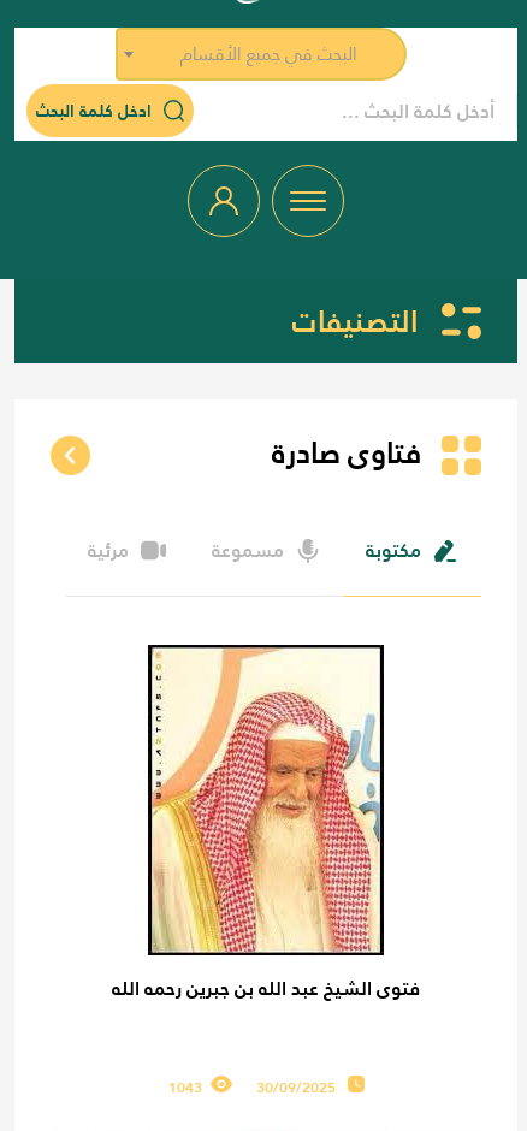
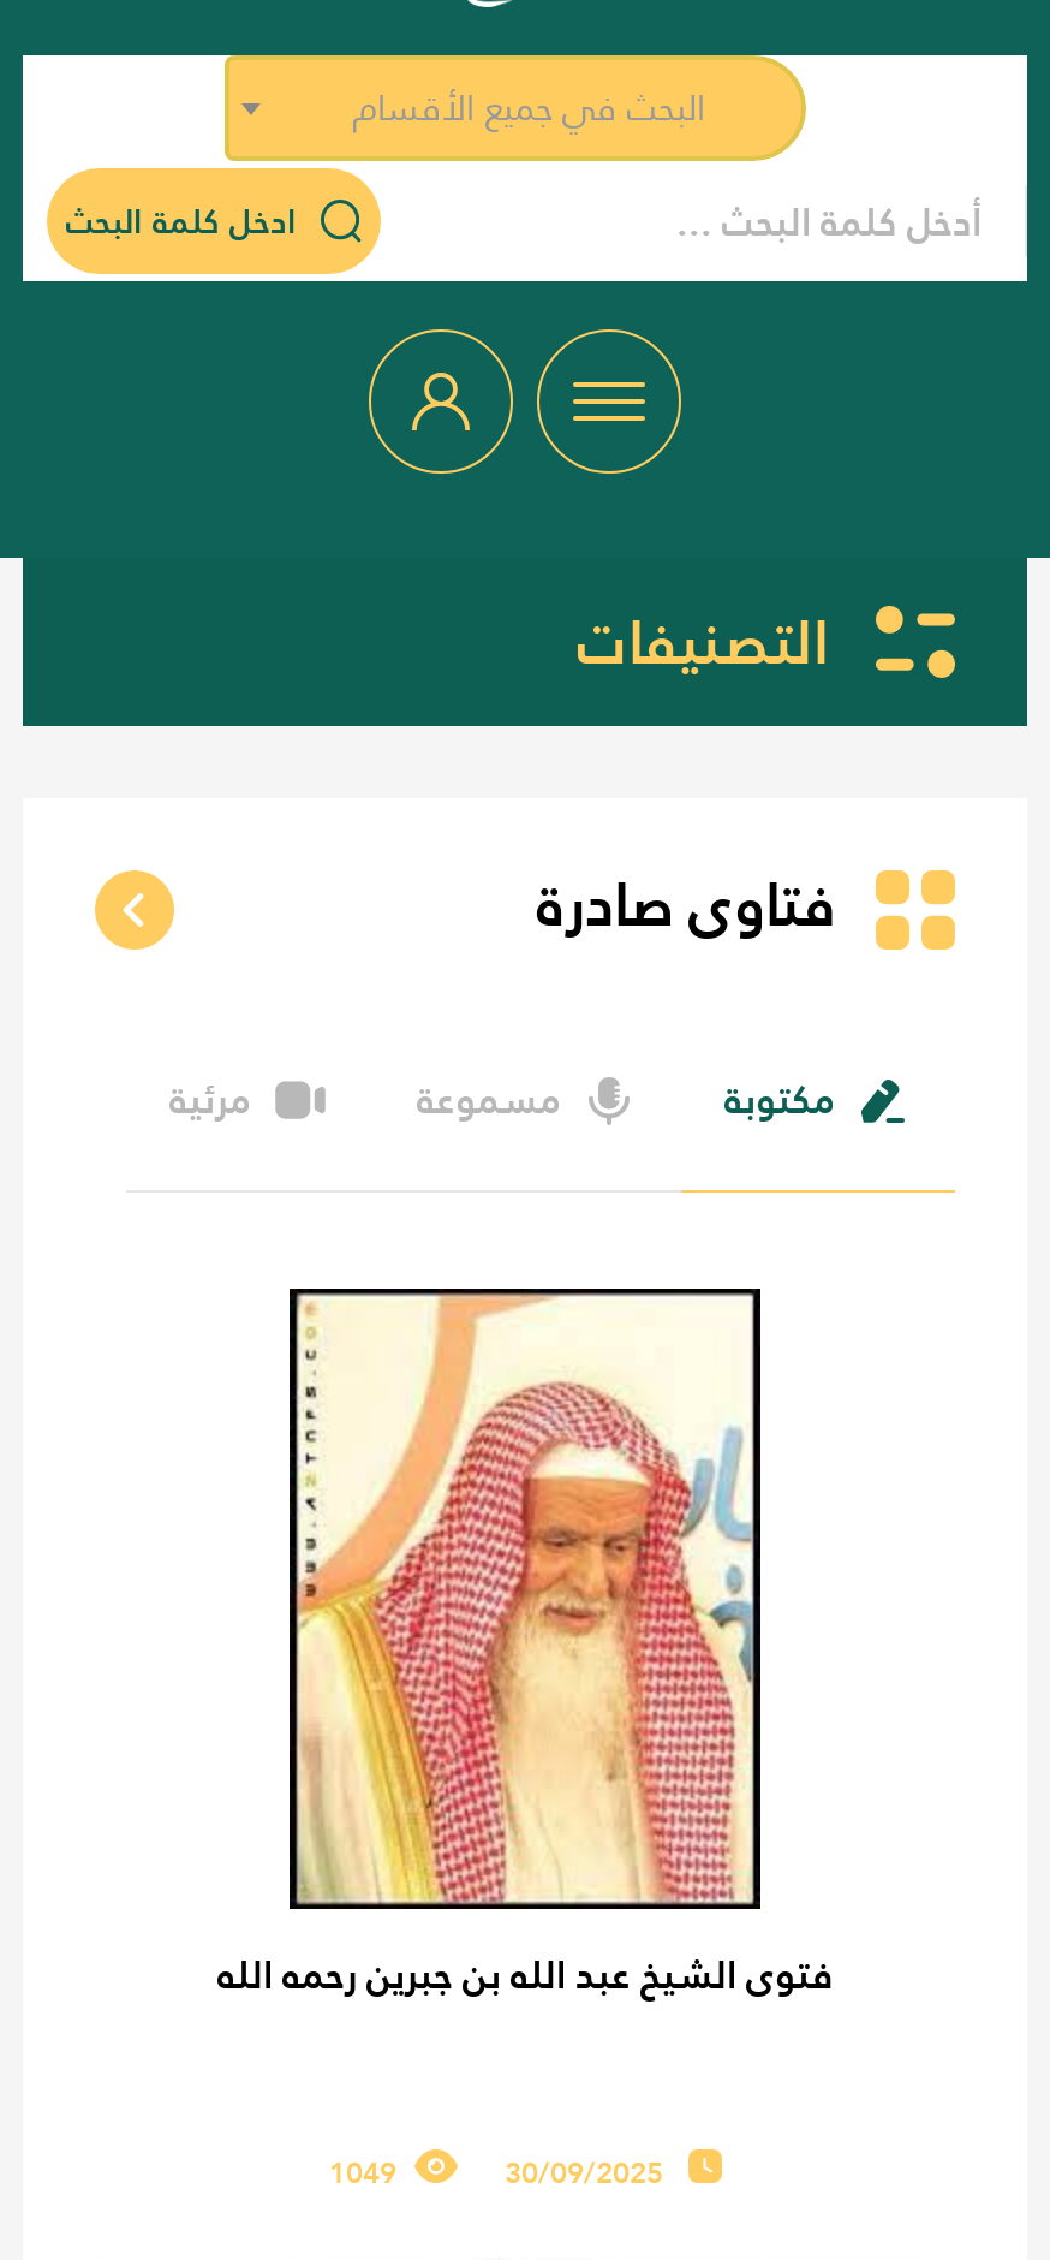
[168,1074,202,1101] 1043 -> [329,2147,396,2200] 1049

